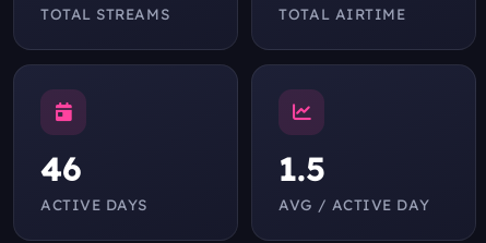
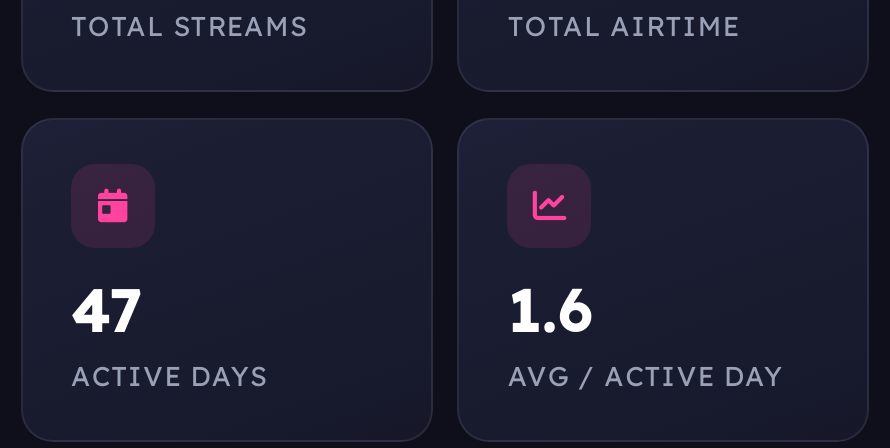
[40,149,82,190] 46 -> [71,273,143,349] 47
[279,149,326,190] 1.5 -> [508,273,594,349] 1.6

